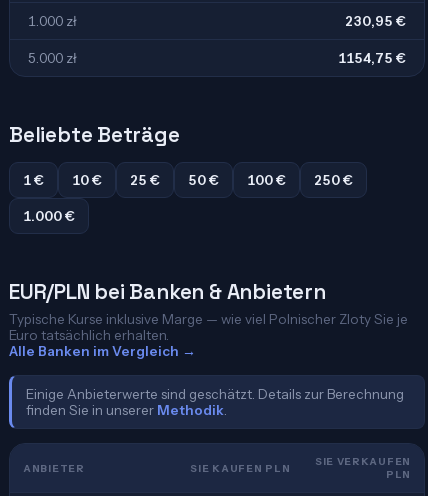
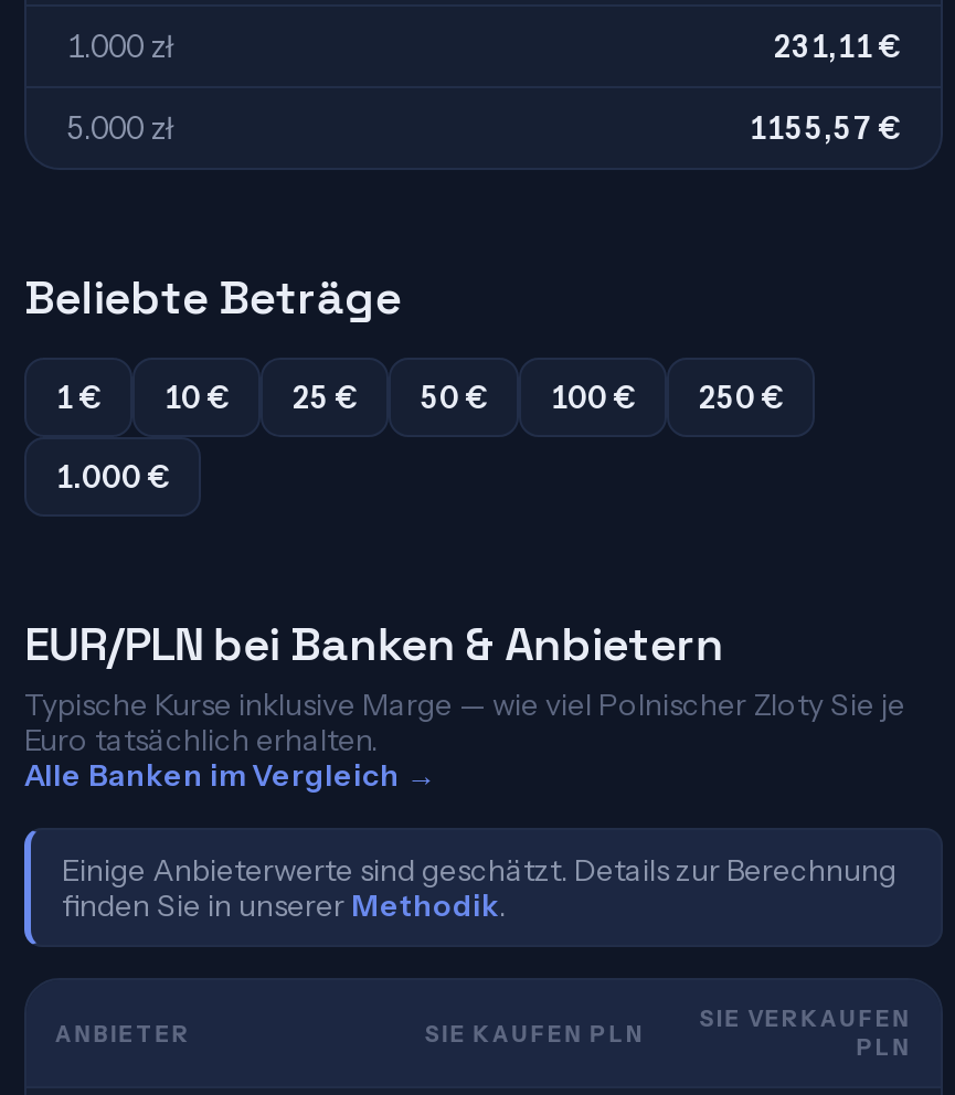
[345,12,406,30] 230,95 € -> [773,26,901,66] 231,11 €
[338,49,406,67] 1154,75 € -> [749,108,901,148] 1155,57 €

